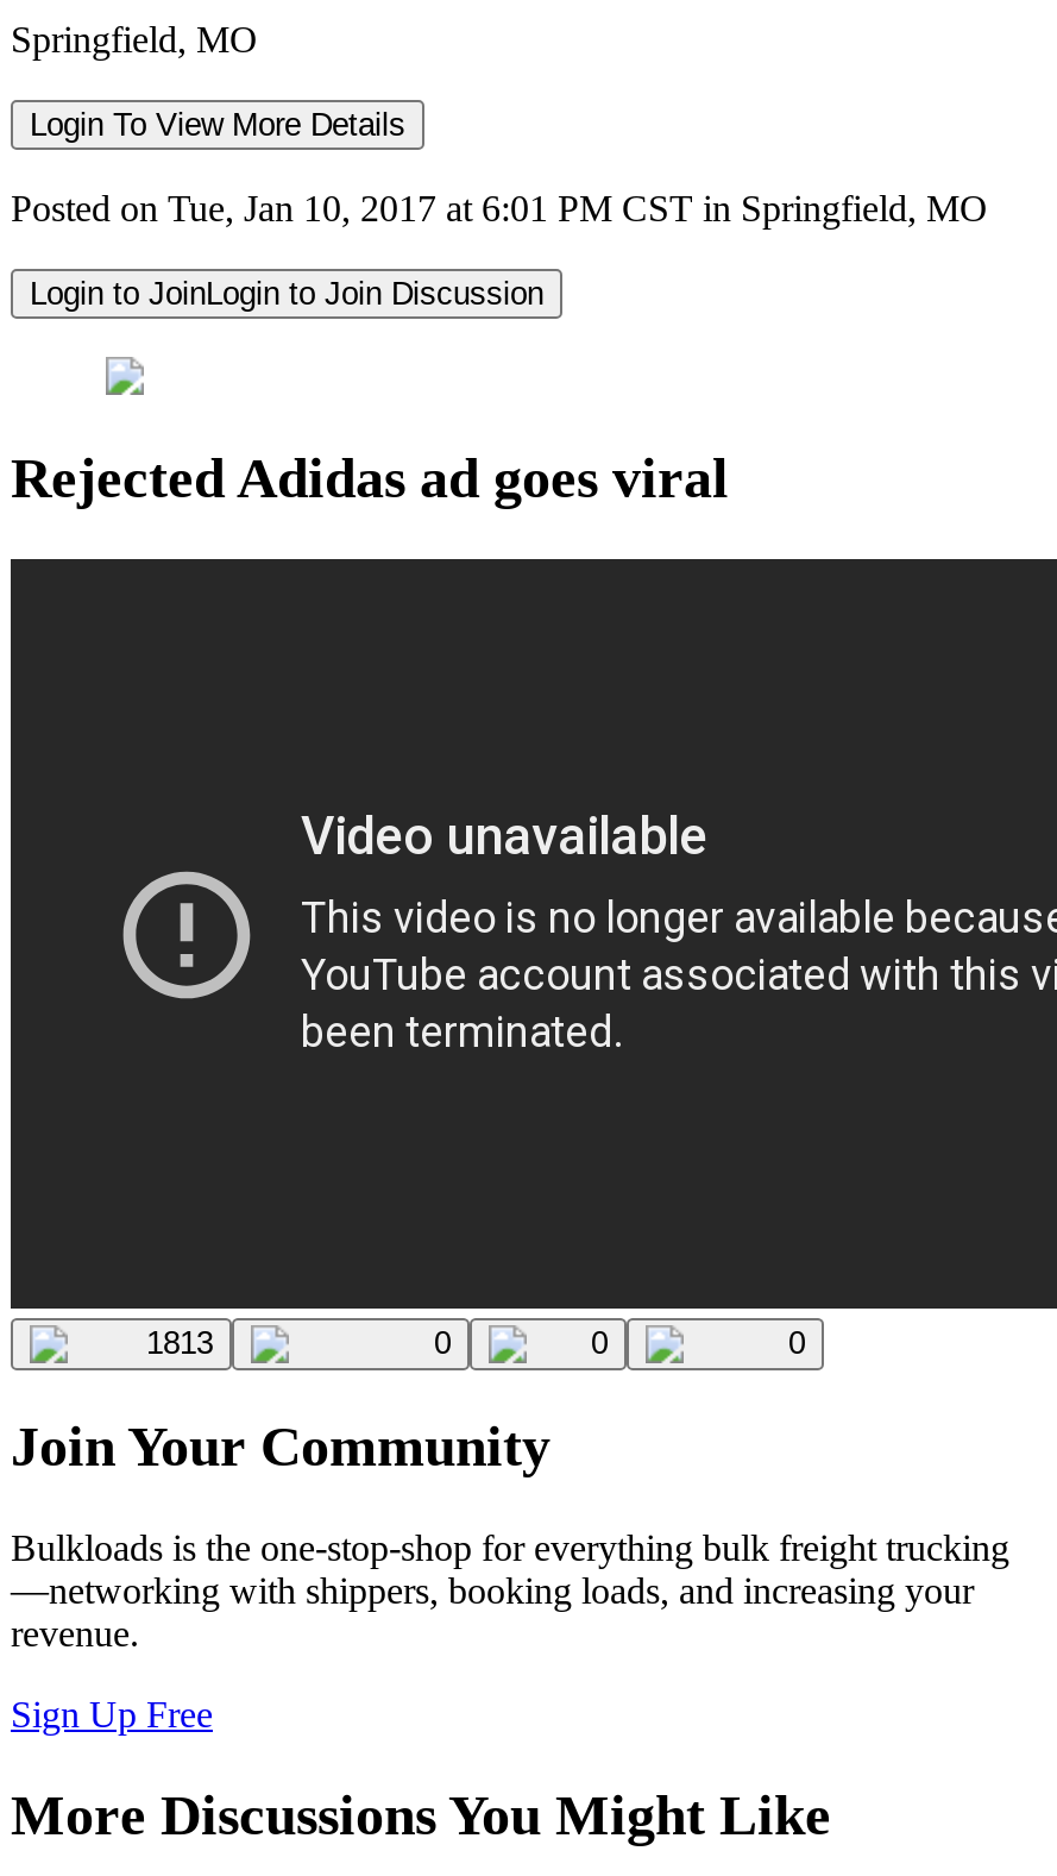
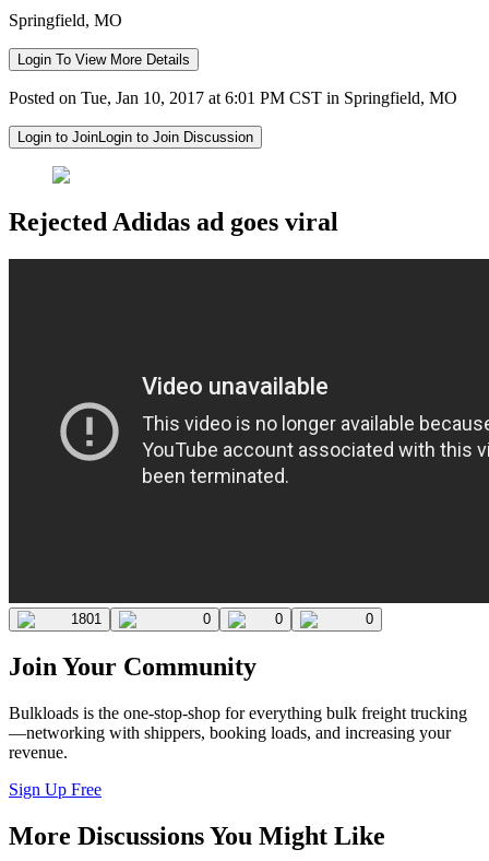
[146,1324,213,1360] 1813 -> [71,610,102,627] 1801

